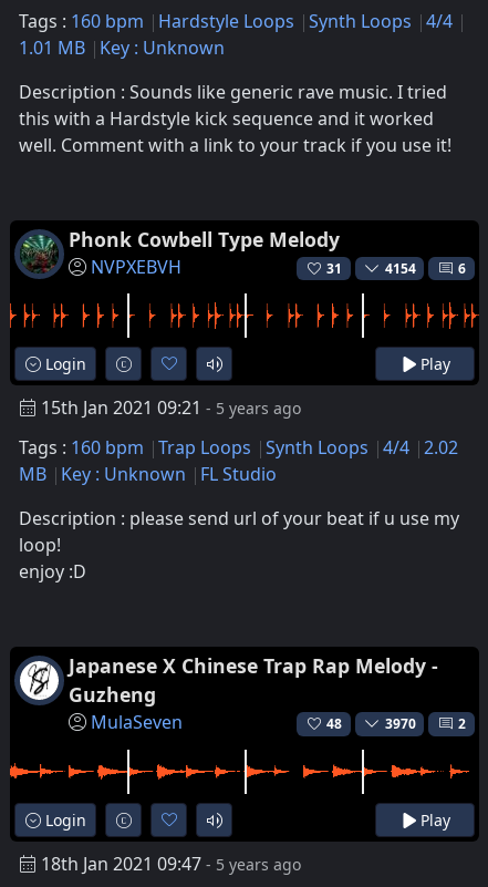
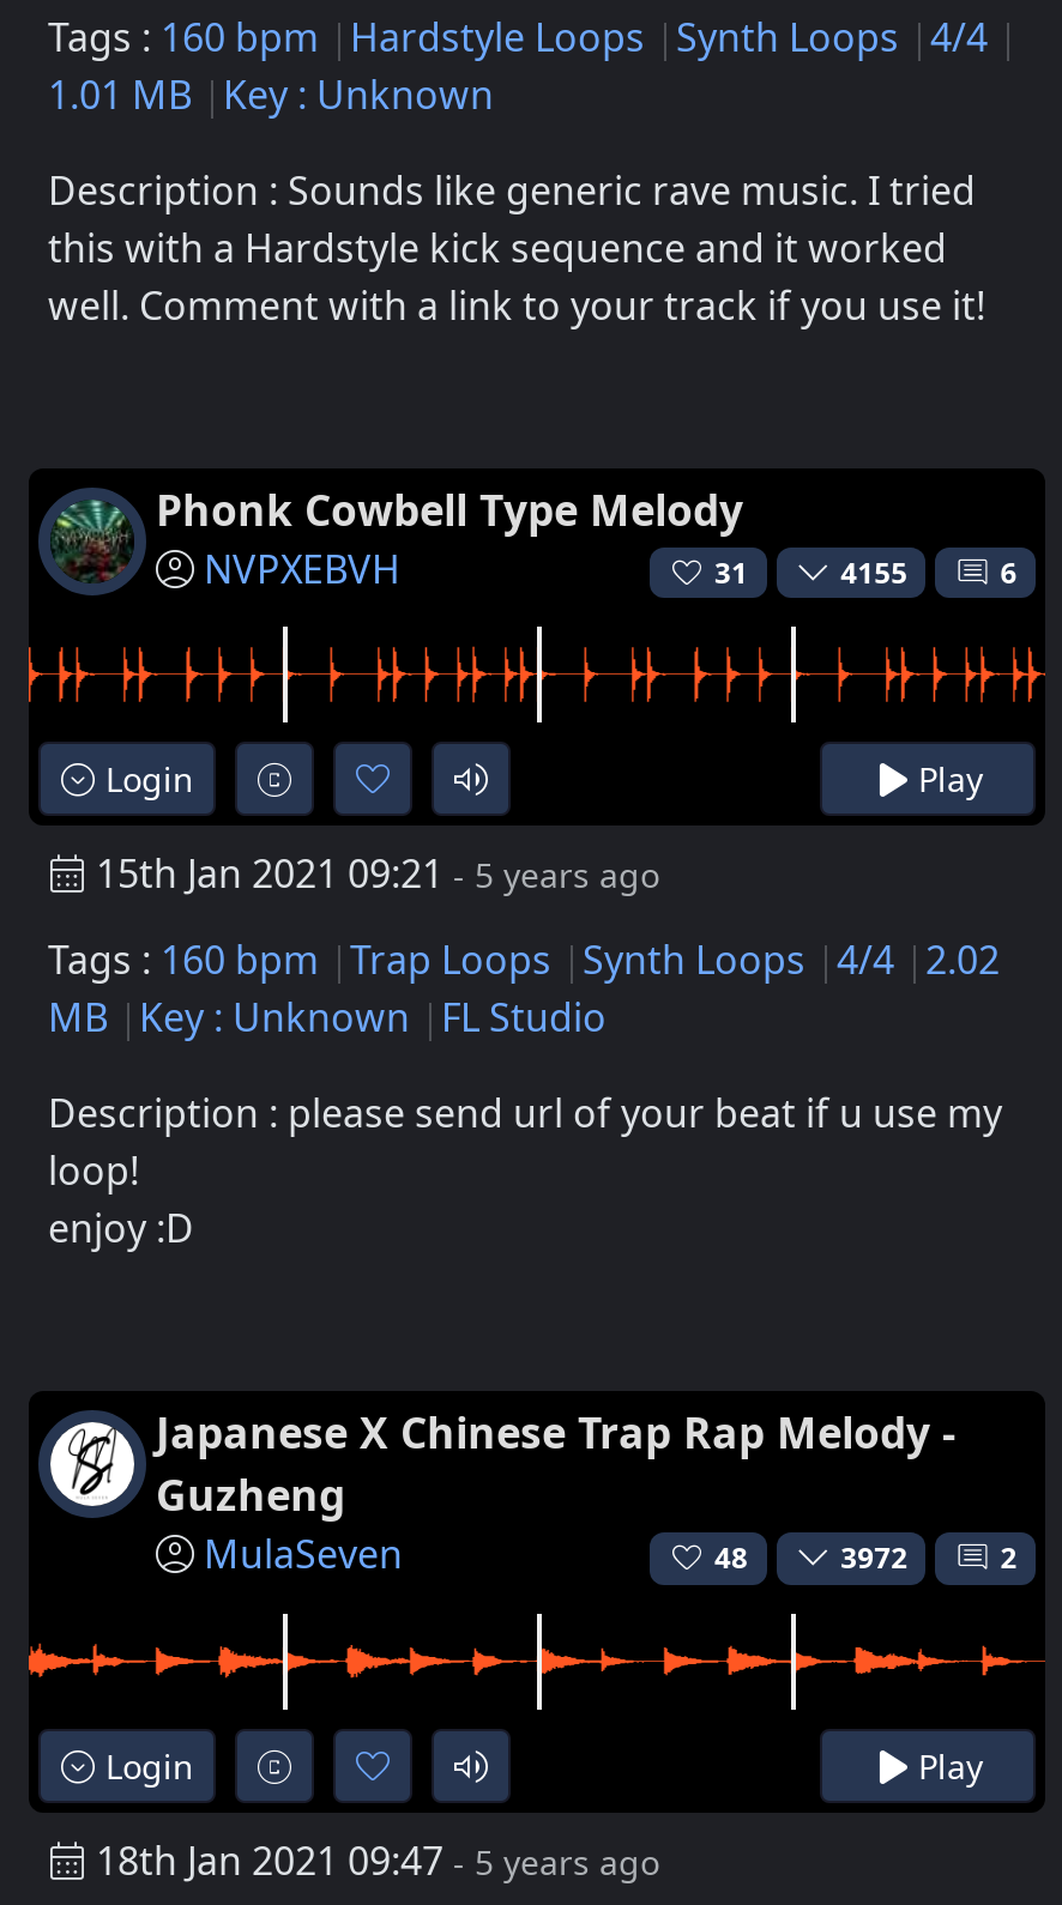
[385,259,416,278] 4154 -> [840,553,908,593] 4155
[385,715,416,733] 3970 -> [840,1538,908,1579] 3972

